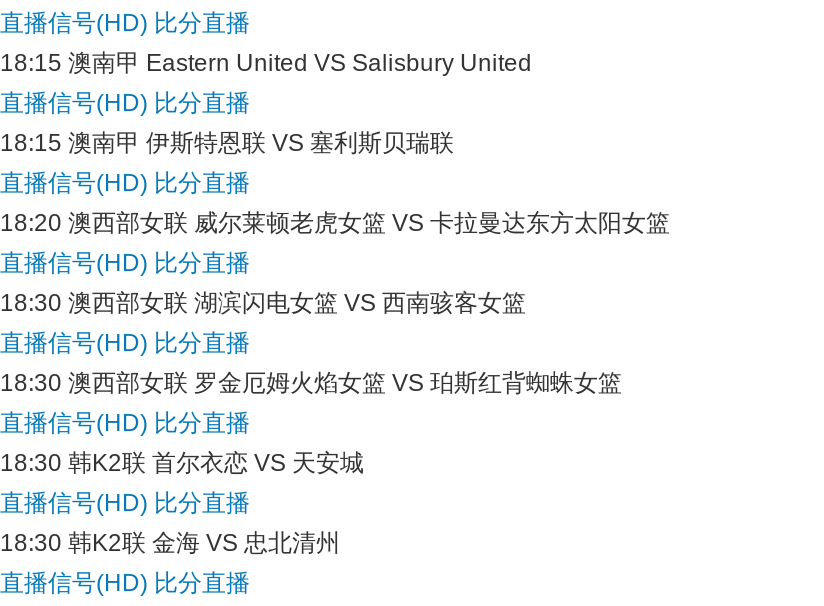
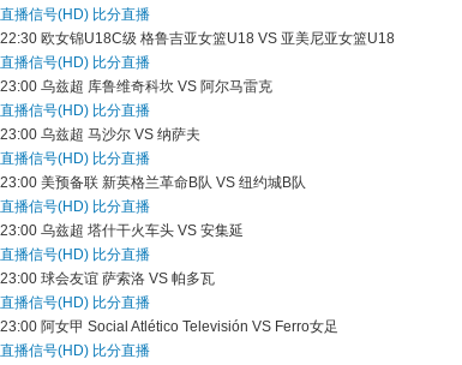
[0,49,532,77] 18:15 澳南甲Eastern United VS Salisbury United -> [0,30,395,47] 22:30 欧女锦U18C级格鲁吉亚女篮U18 VS 亚美尼亚女篮U18
[0,129,454,157] 18:15 澳南甲伊斯特恩联 VS 塞利斯贝瑞联 -> [0,78,272,95] 23:00 乌兹超库鲁维奇科坎 VS 阿尔马雷克
[0,209,670,237] 18:20 澳西部女联威尔莱顿老虎女篮 VS 卡拉曼达东方太阳女篮 -> [0,126,200,143] 23:00 乌兹超马沙尔 VS 纳萨夫
[0,289,526,317] 18:30 澳西部女联湖滨闪电女篮 VS 西南骇客女篮 -> [0,174,306,191] 23:00 美预备联新英格兰革命B队 VS 纽约城B队
[0,369,622,397] 18:30 澳西部女联罗金厄姆火焰女篮 VS 珀斯红背蜘蛛女篮 -> [0,222,244,239] 23:00 乌兹超塔什干火车头 VS 安集延
[0,449,364,477] 18:30 韩K2联首尔衣恋 VS 天安城 -> [0,270,215,287] 23:00 球会友谊萨索洛 VS 帕多瓦
[0,529,340,557] 18:30 韩K2联金海 VS 忠北清州 -> [0,318,338,335] 23:00 阿女甲Social Atlético Televisión VS Ferro女足

